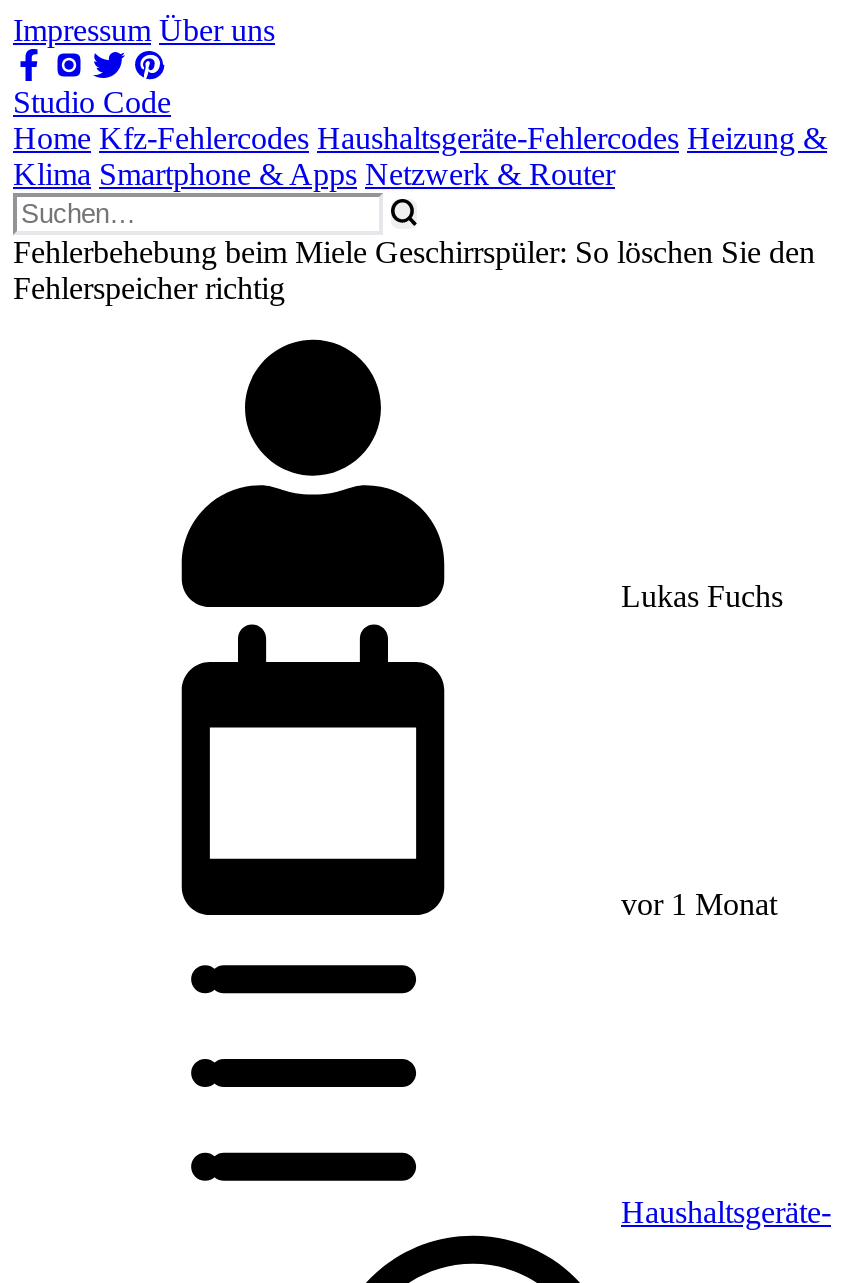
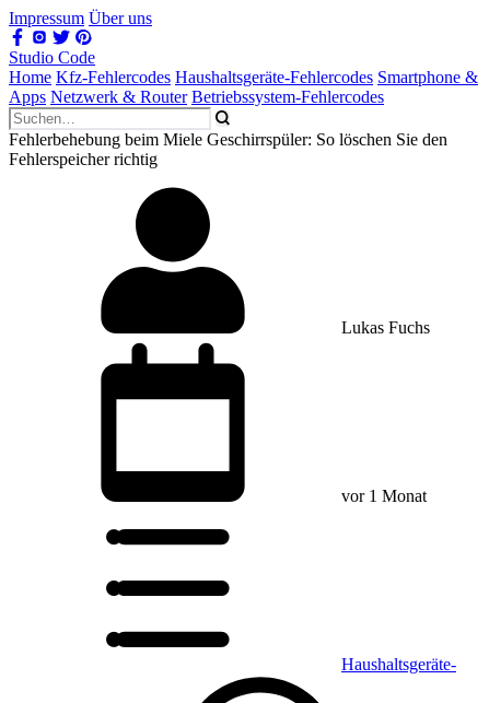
[13,121,827,191] Home Kfz-Fehlercodes Haushaltsgeräte-Fehlercodes Heizung & | Klima Smartphone & Apps Netzwerk & Router -> [9,68,478,106] Home Kfz-Fehlercodes Haushaltsgeräte-Fehlercodes Smartphone & | Apps Netzwerk & Router Betriebssystem-Fehlercodes

